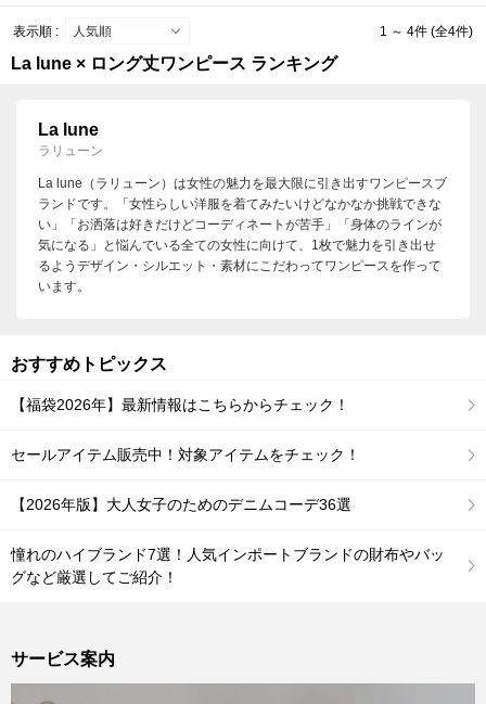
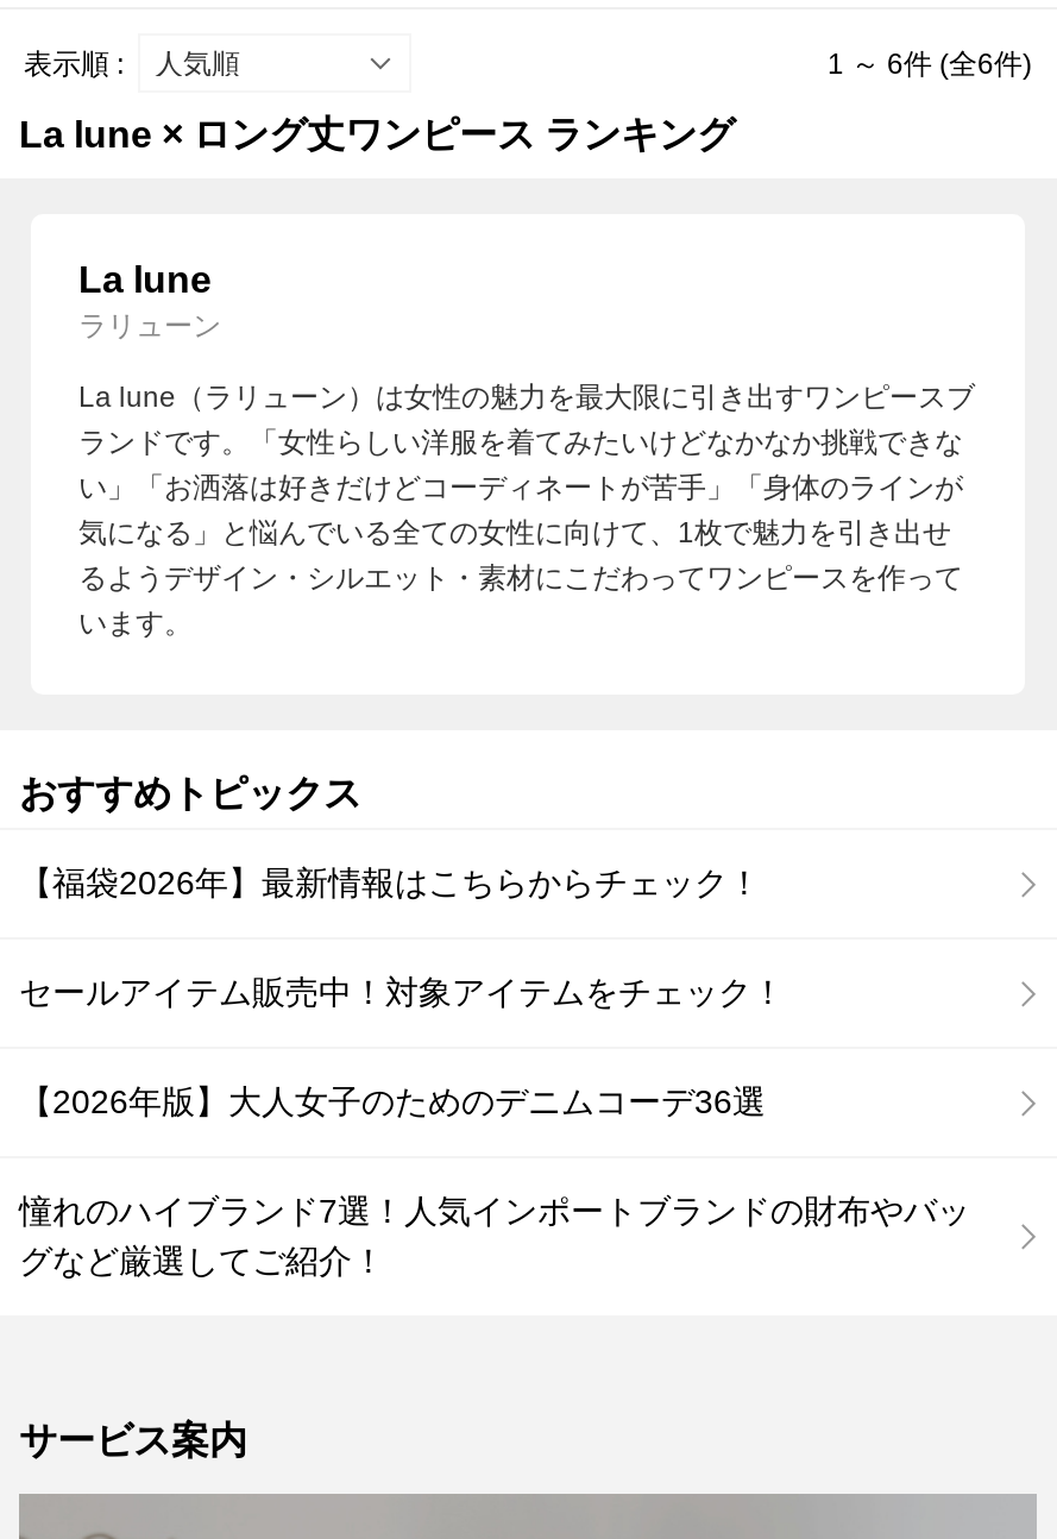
[380,24,473,39] 1 ～ 4件 (全4件) -> [828,47,1032,81] 1 ～ 6件 (全6件)

